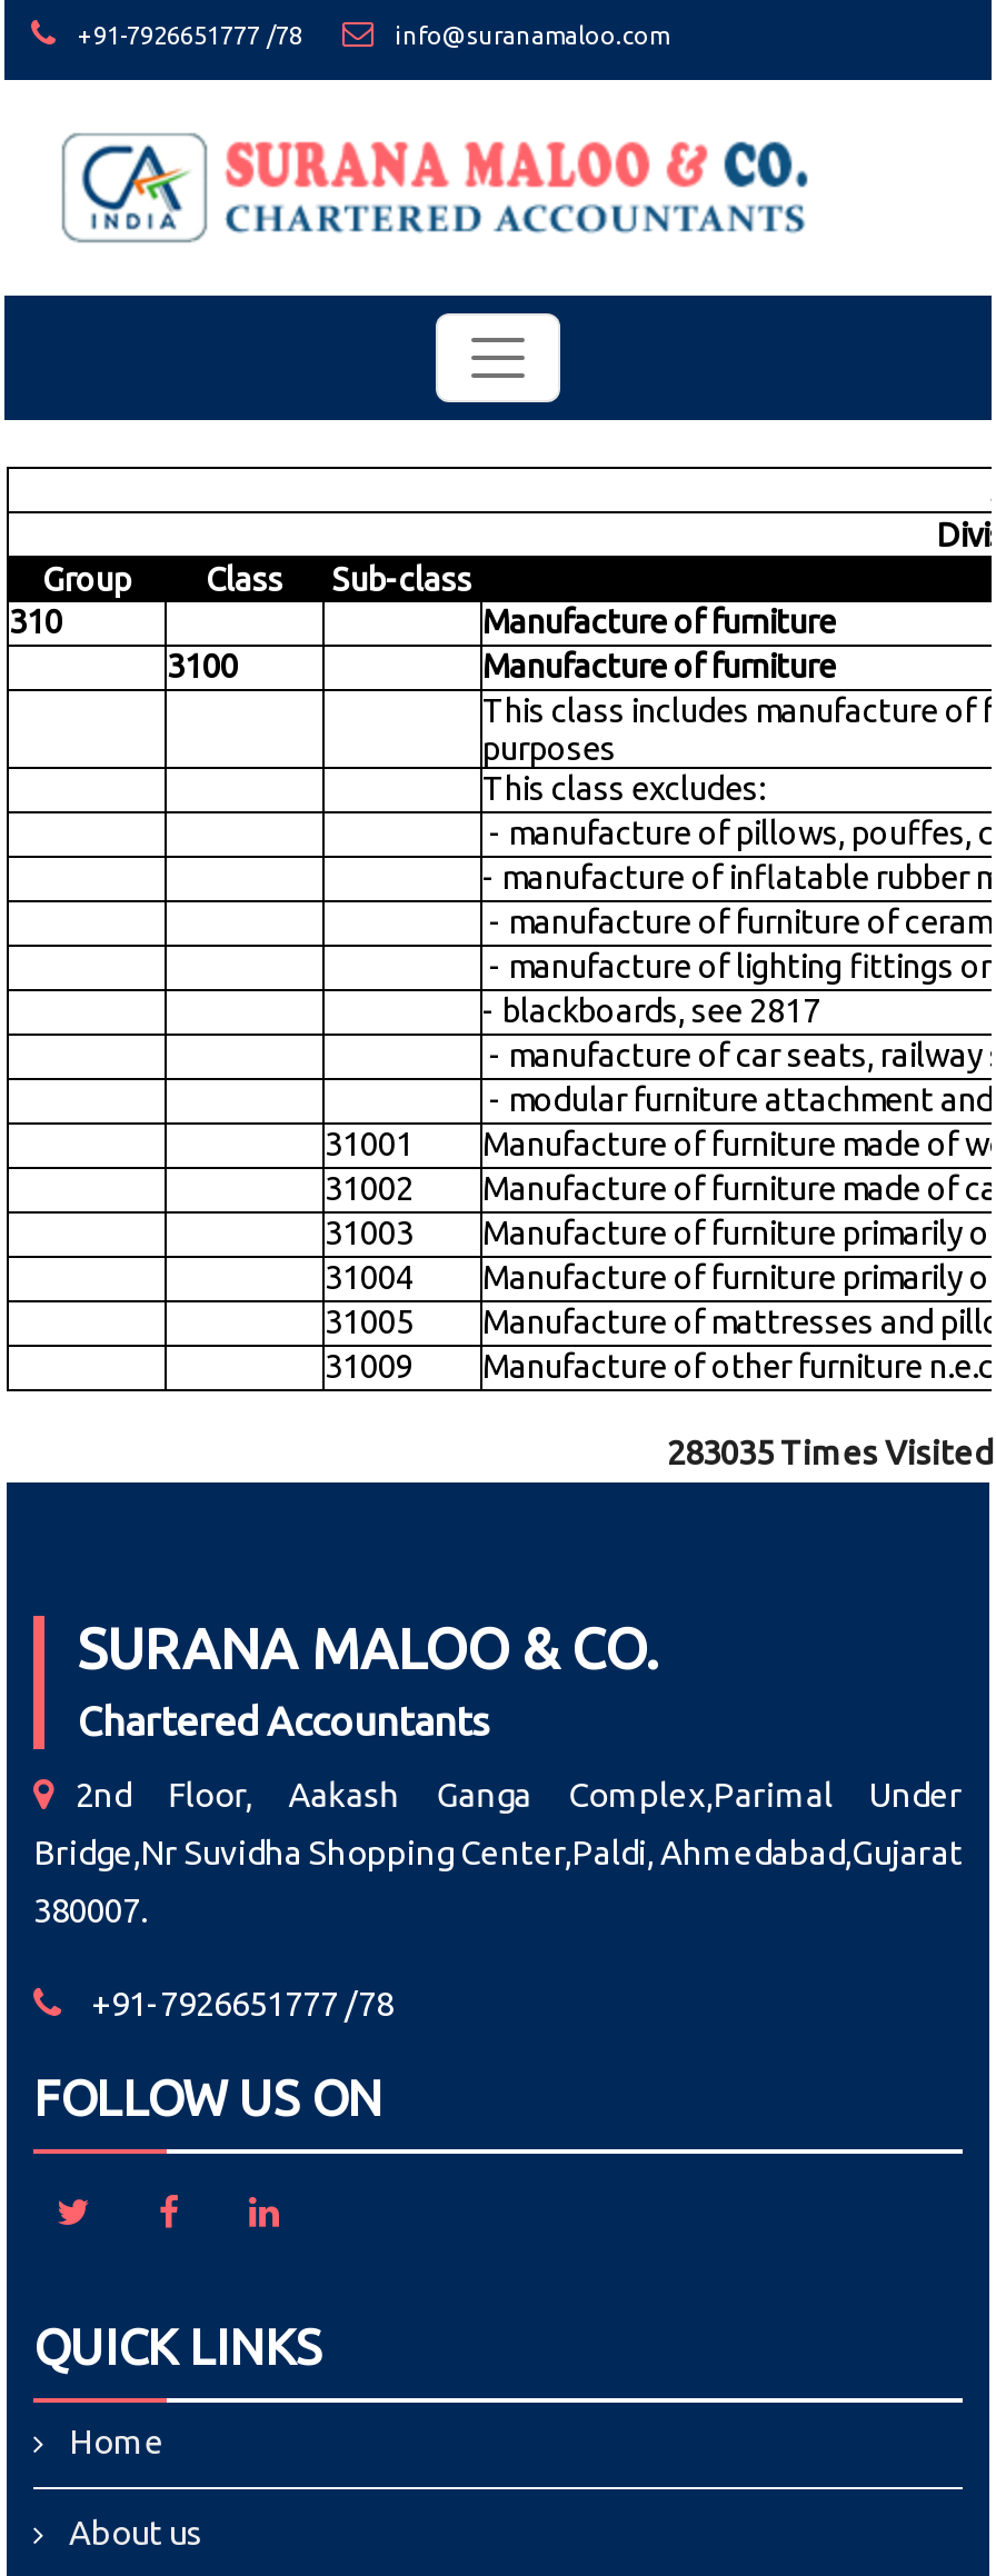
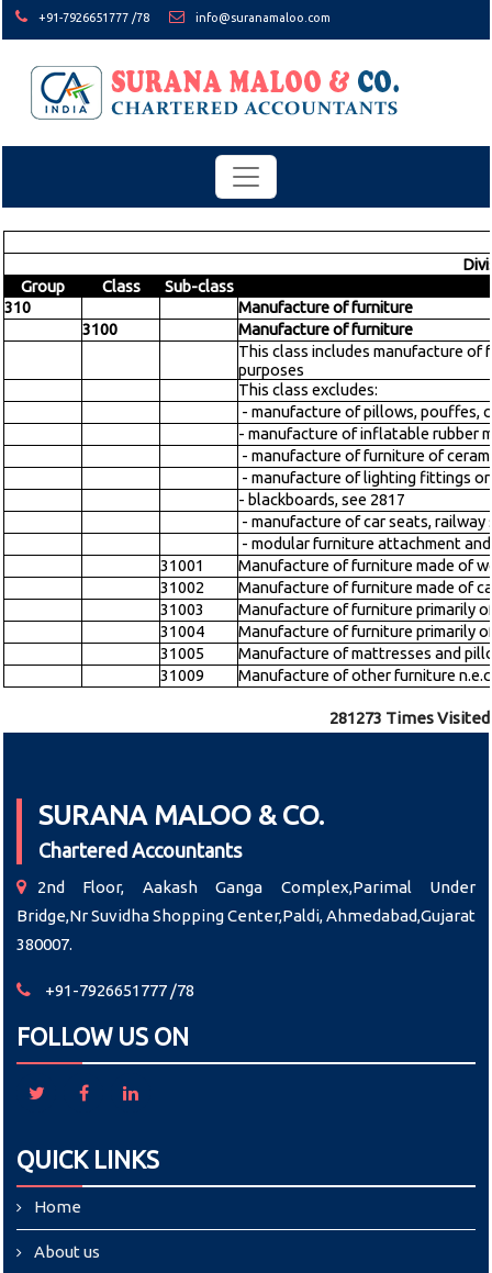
[667,1434,992,1471] 283035 Times Visited -> [329,708,490,727] 281273 Times Visited

